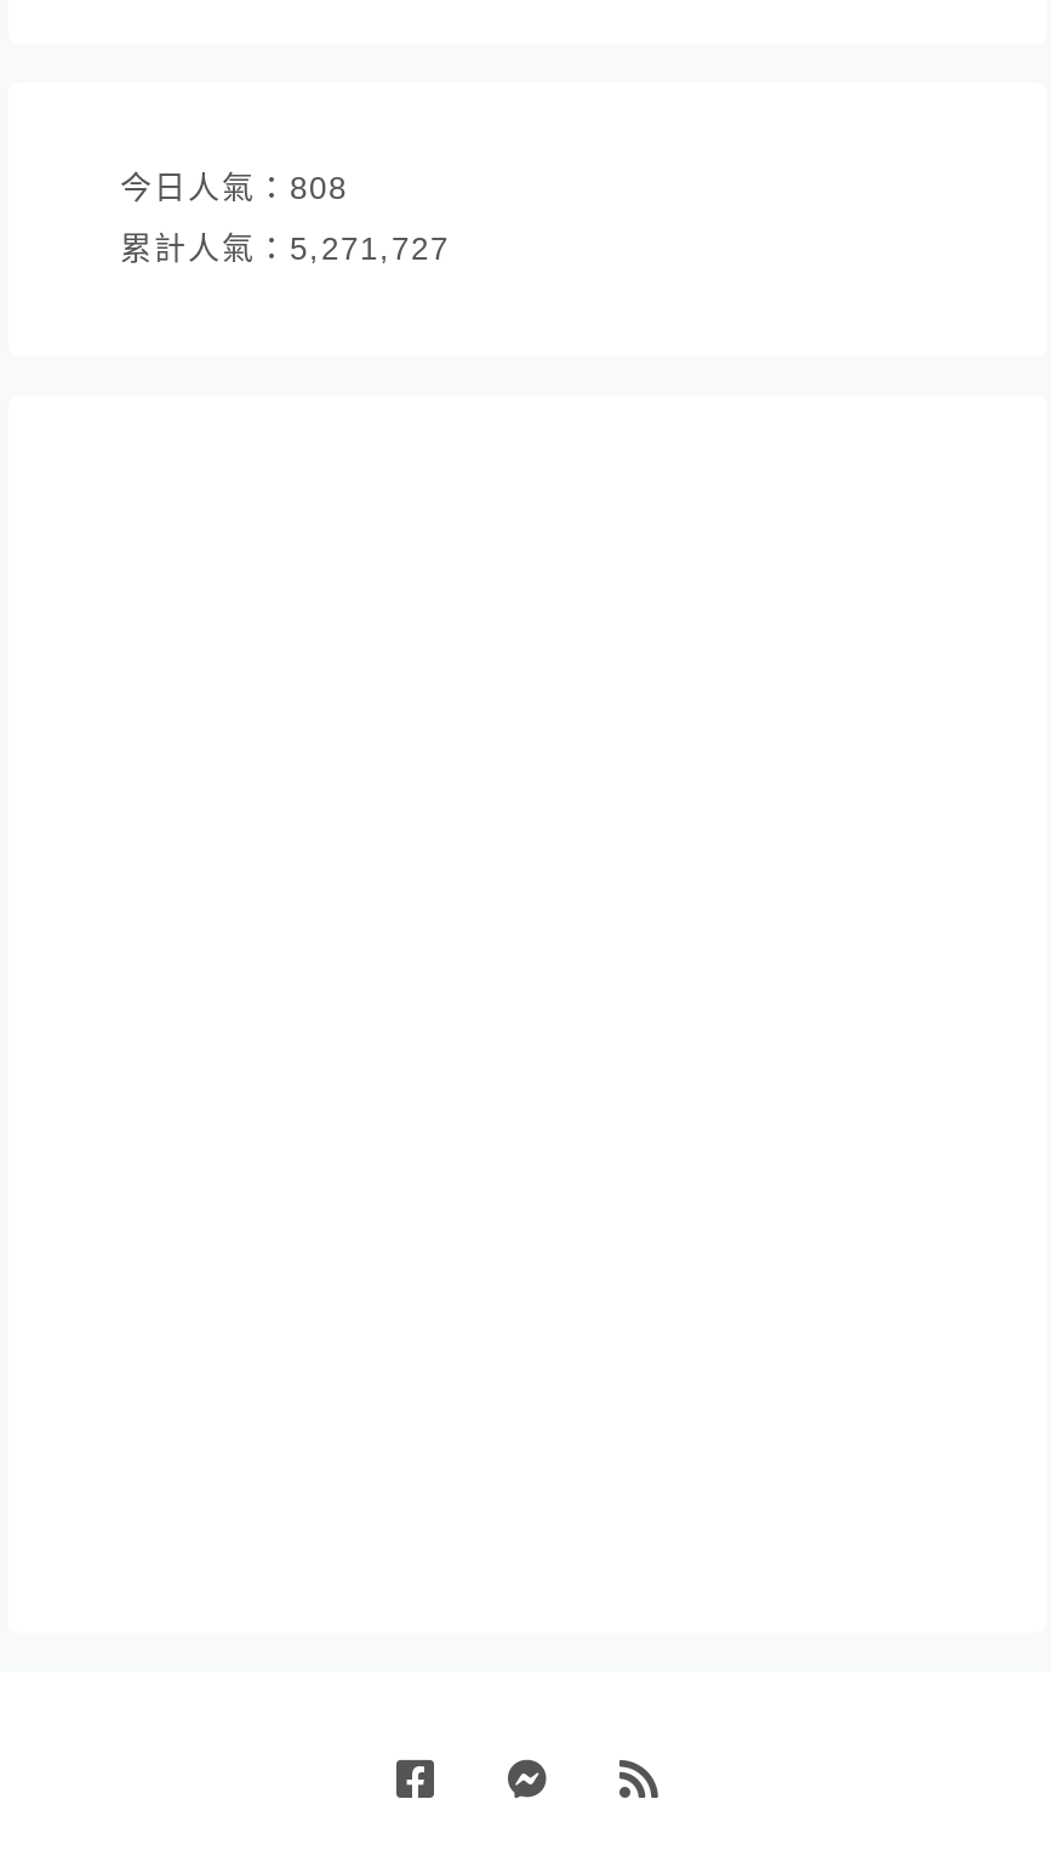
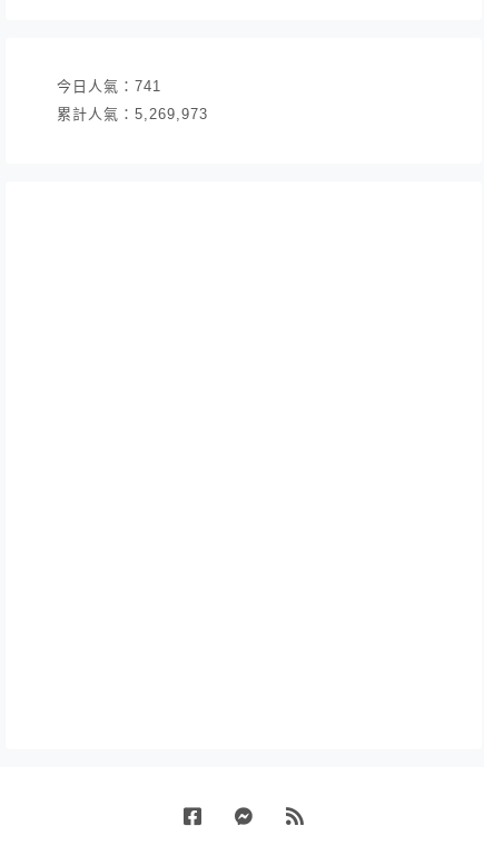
[120,171,348,207] 今日人氣：808 -> [57,78,161,95] 今日人氣：741
[120,232,450,268] 累計人氣：5,271,727 -> [57,106,208,123] 累計人氣：5,269,973

